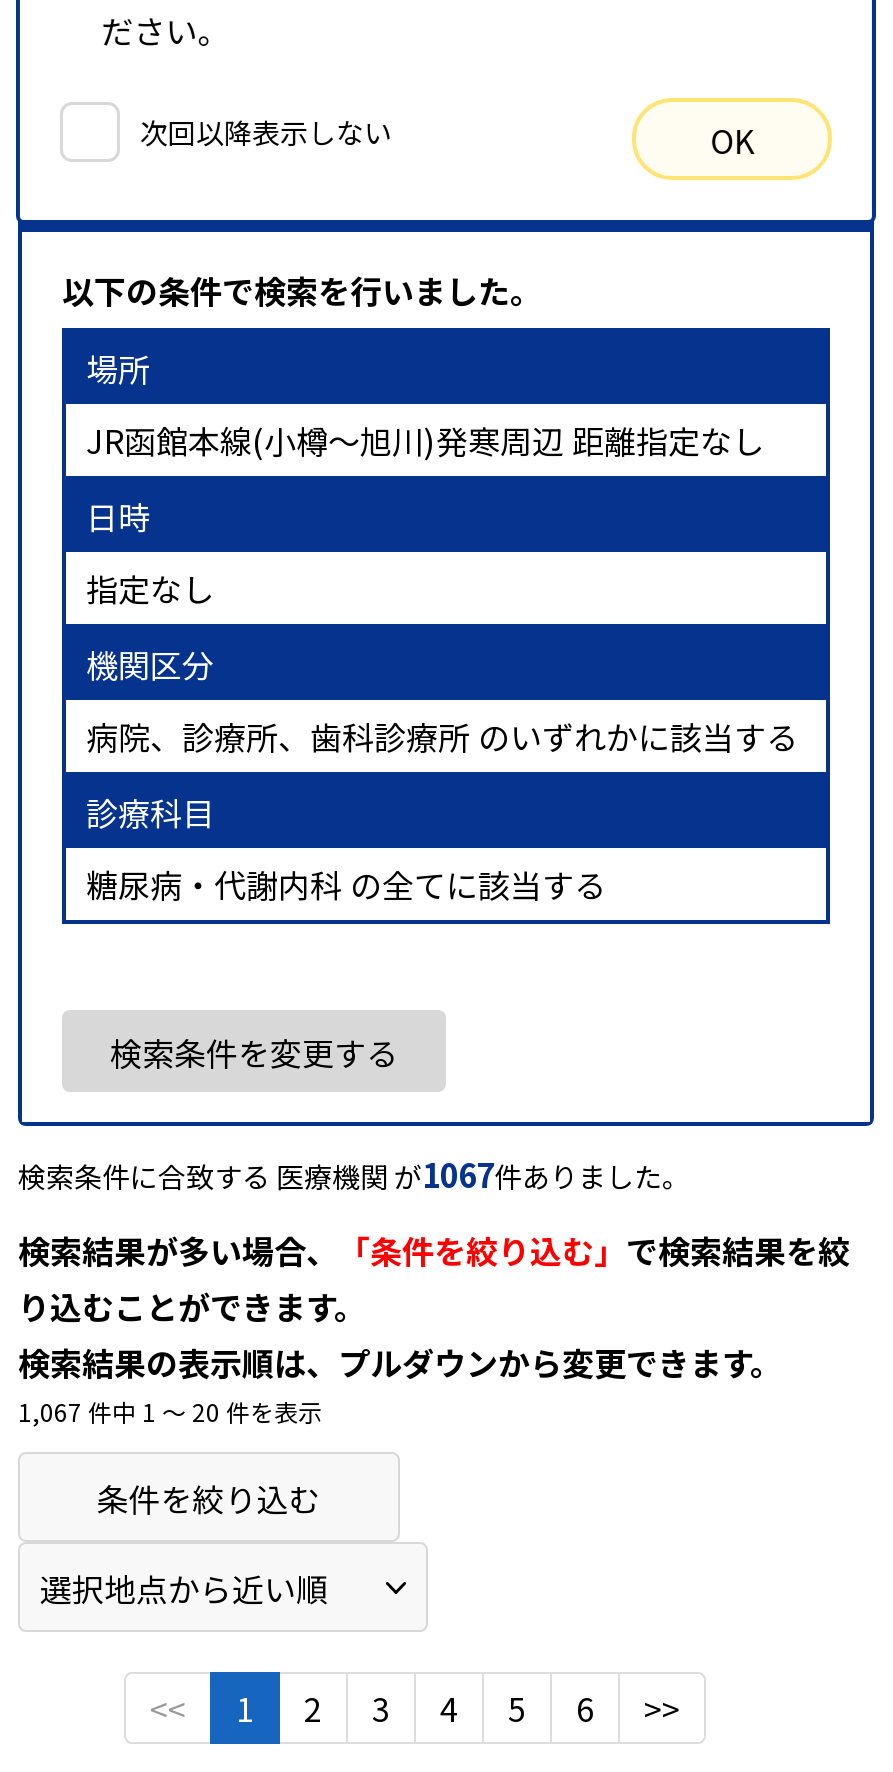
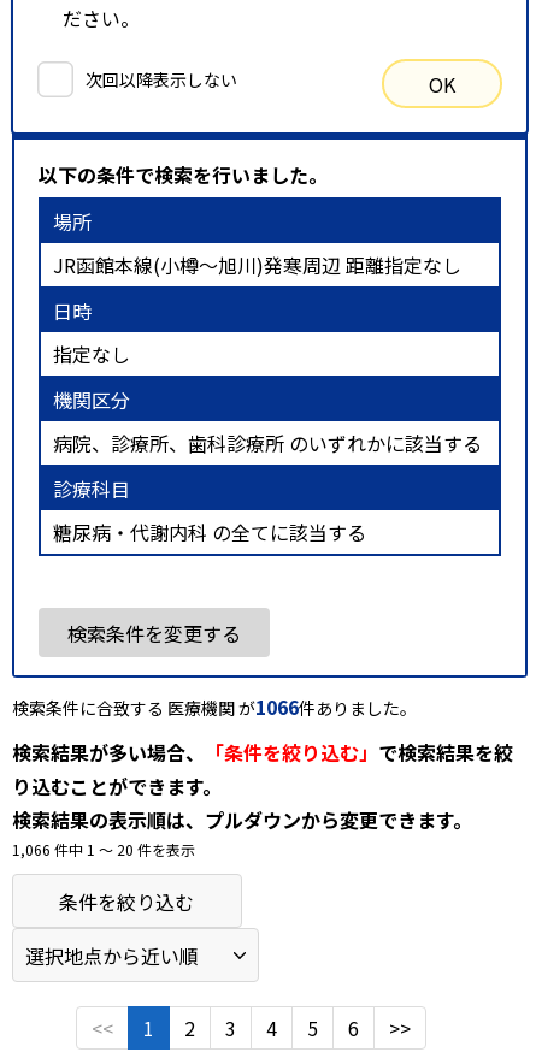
[18,1149,690,1197] 検索条件に合致する 医療機関 が1067件ありました。 -> [12,692,417,721] 検索条件に合致する 医療機関 が1066件ありました。
[18,1393,322,1427] 1,067 件中 1 〜 20 件を表示 -> [12,839,195,859] 1,066 件中 1 〜 20 件を表示

